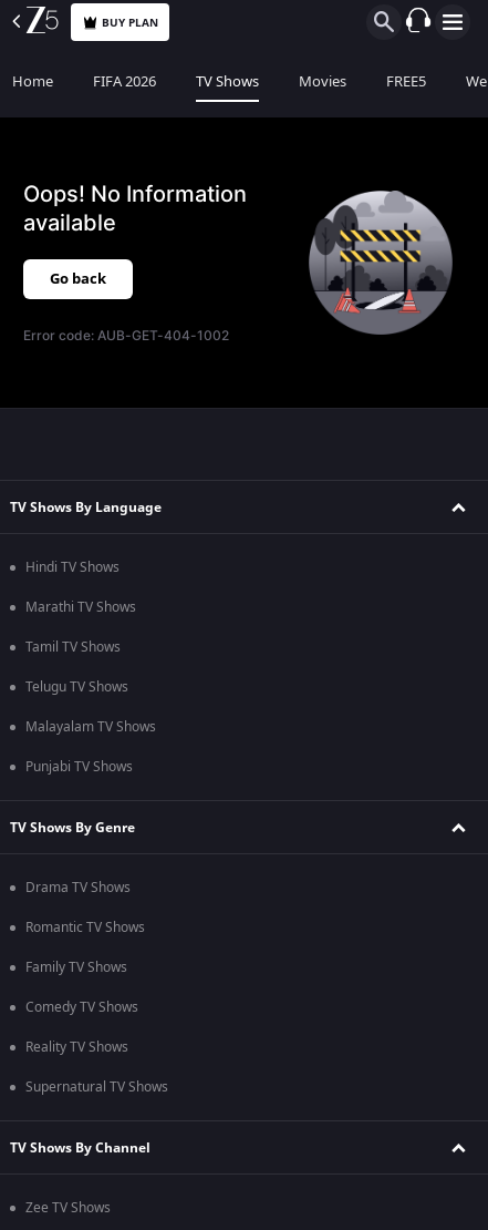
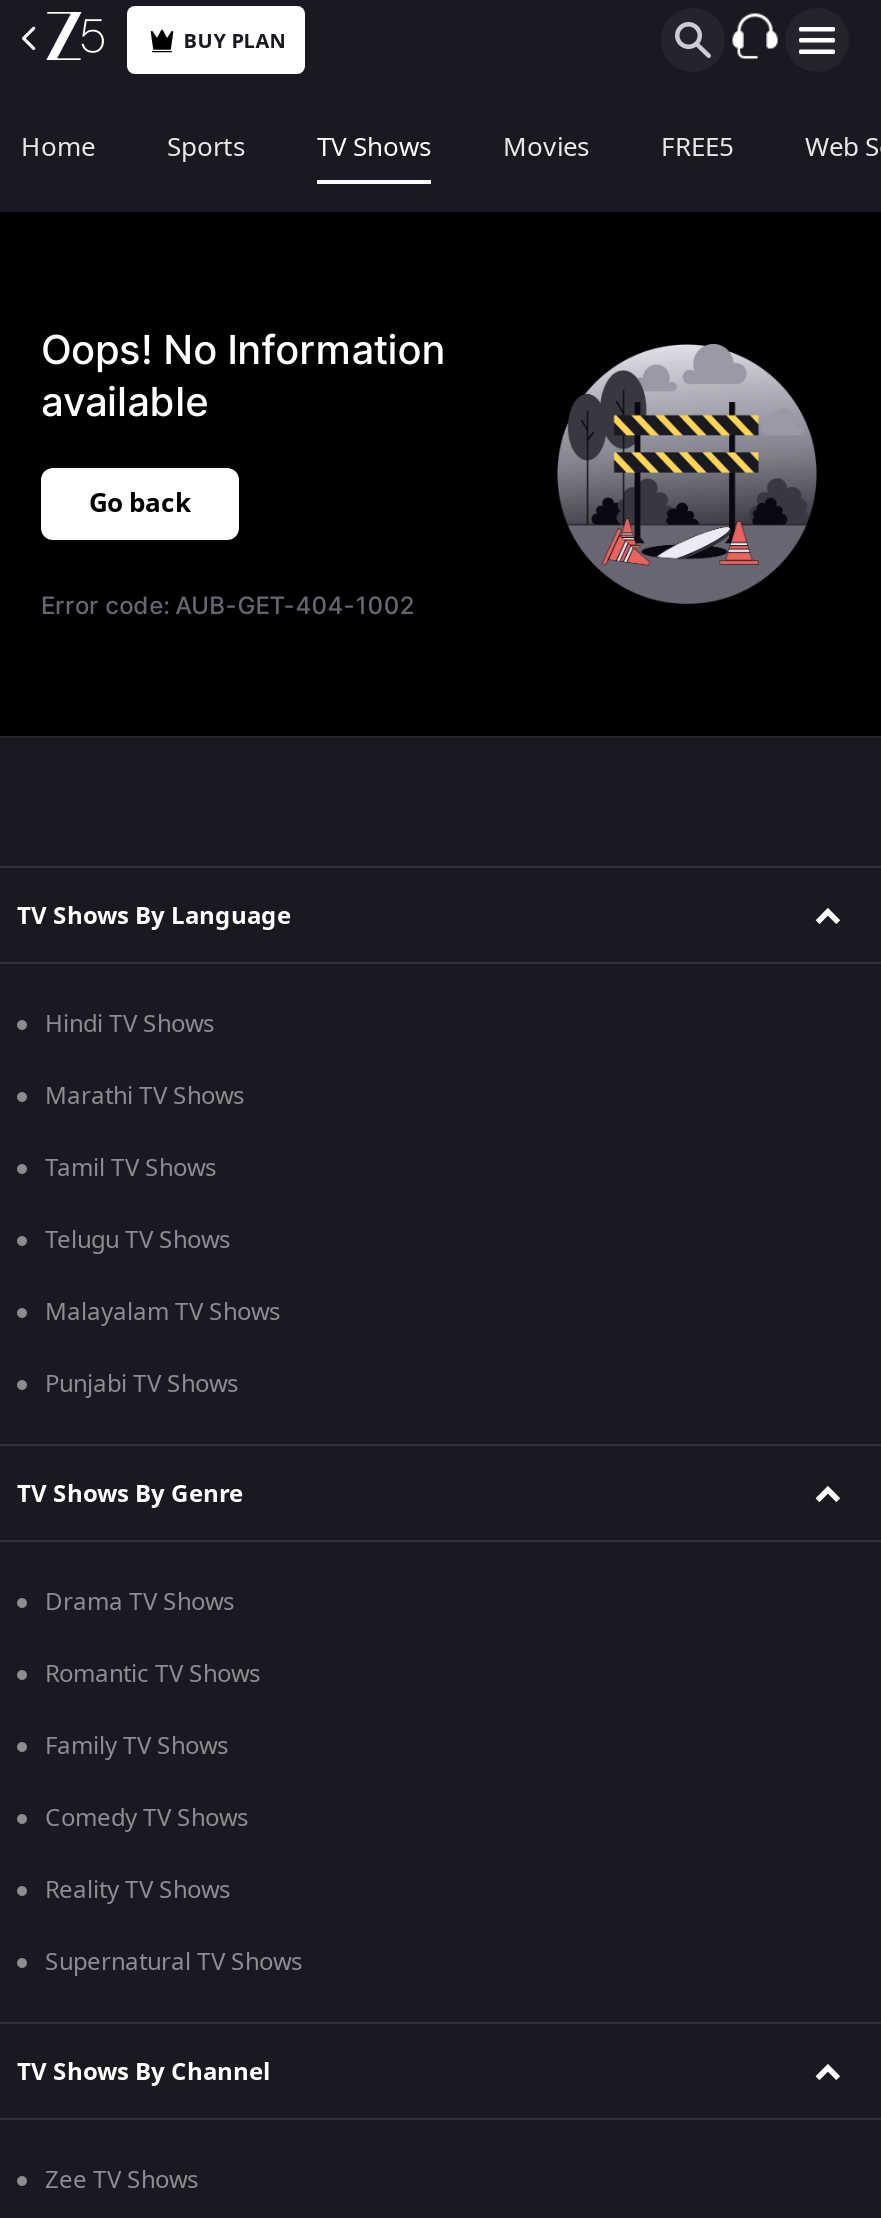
[93,71,156,92] FIFA 2026 -> [167,128,245,166] Sports

